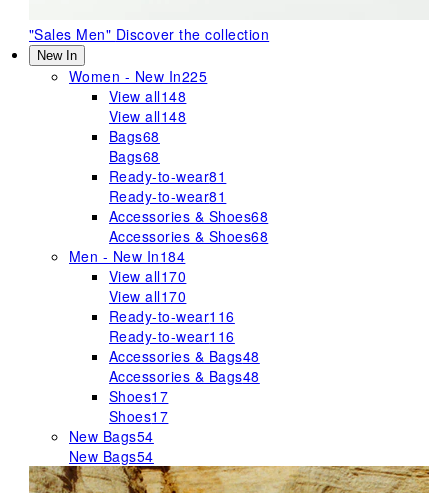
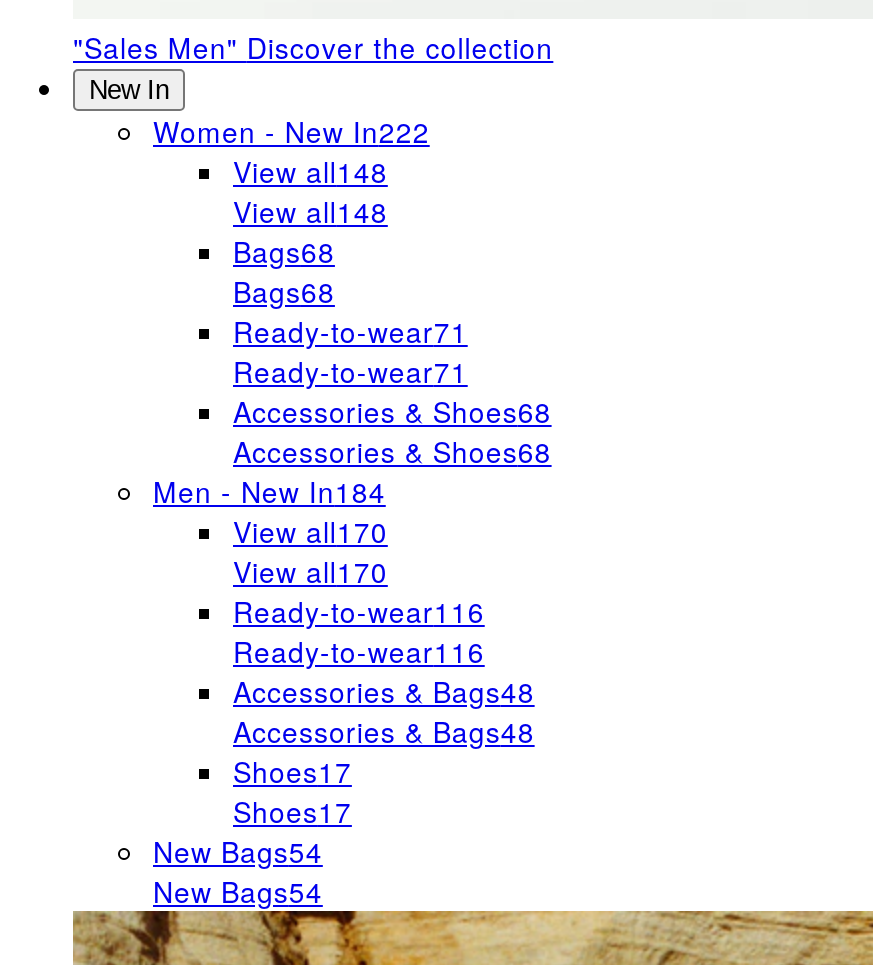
[69,66,207,86] Women - New In225 -> [153,111,430,151] Women - New In222
[109,166,226,186] Ready-to-wear81 -> [233,311,468,351] Ready-to-wear71
[109,186,226,206] Ready-to-wear81 -> [233,351,468,391] Ready-to-wear71

